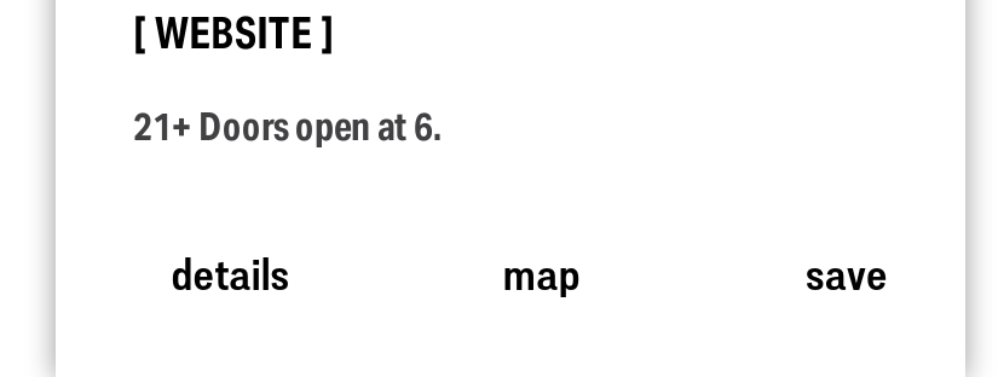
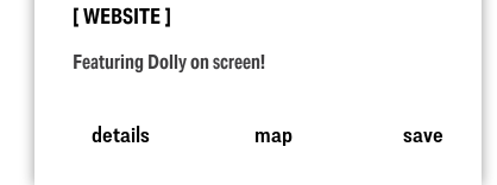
[133,101,443,152] 21+ Doors open at 6. -> [73,50,265,75] Featuring Dolly on screen!

